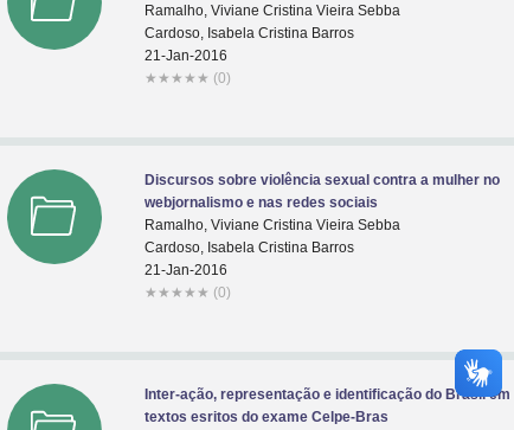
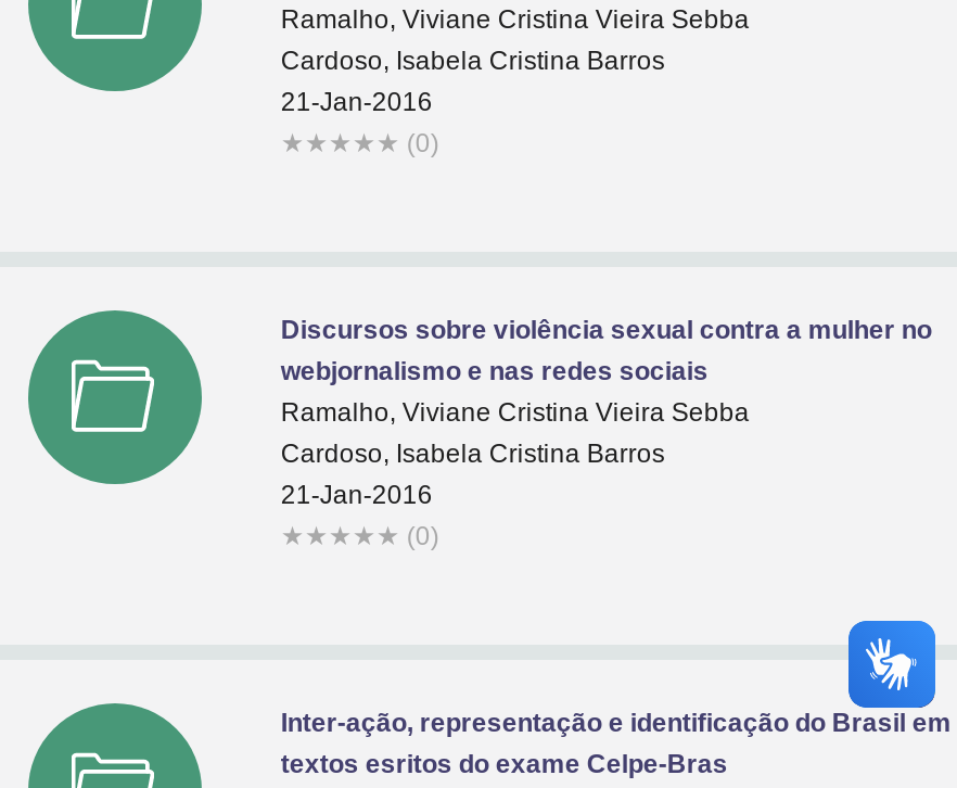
[454,339,502,384] [image] -> [846,619,937,703] [image]

